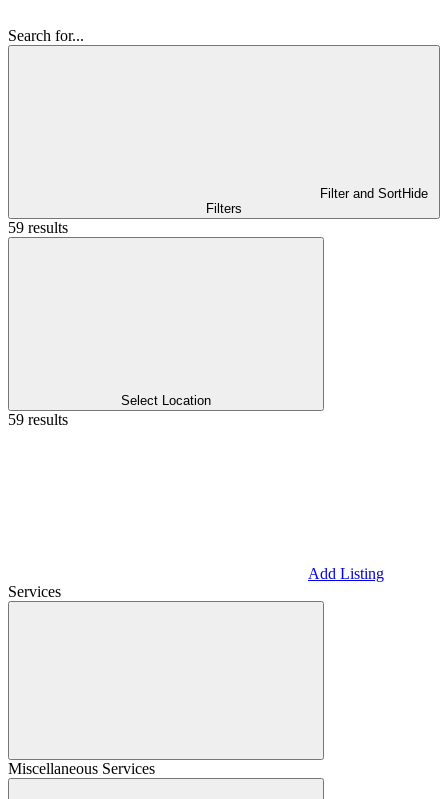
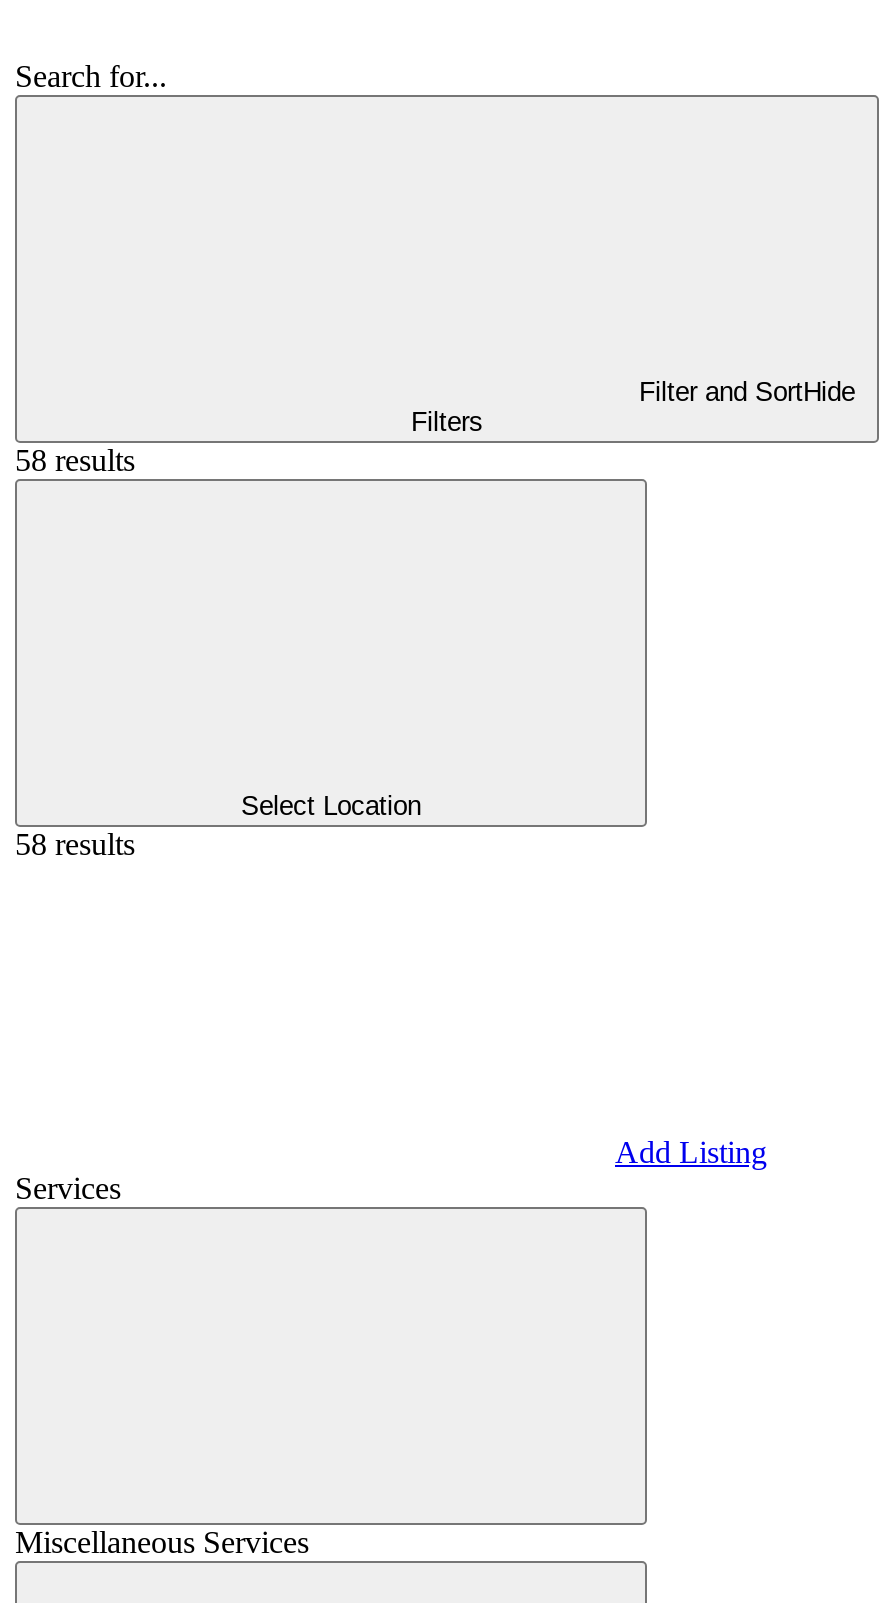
[8,219,68,236] 59 results -> [15,443,135,477] 58 results
[8,411,68,428] 59 results -> [15,827,135,861] 58 results

